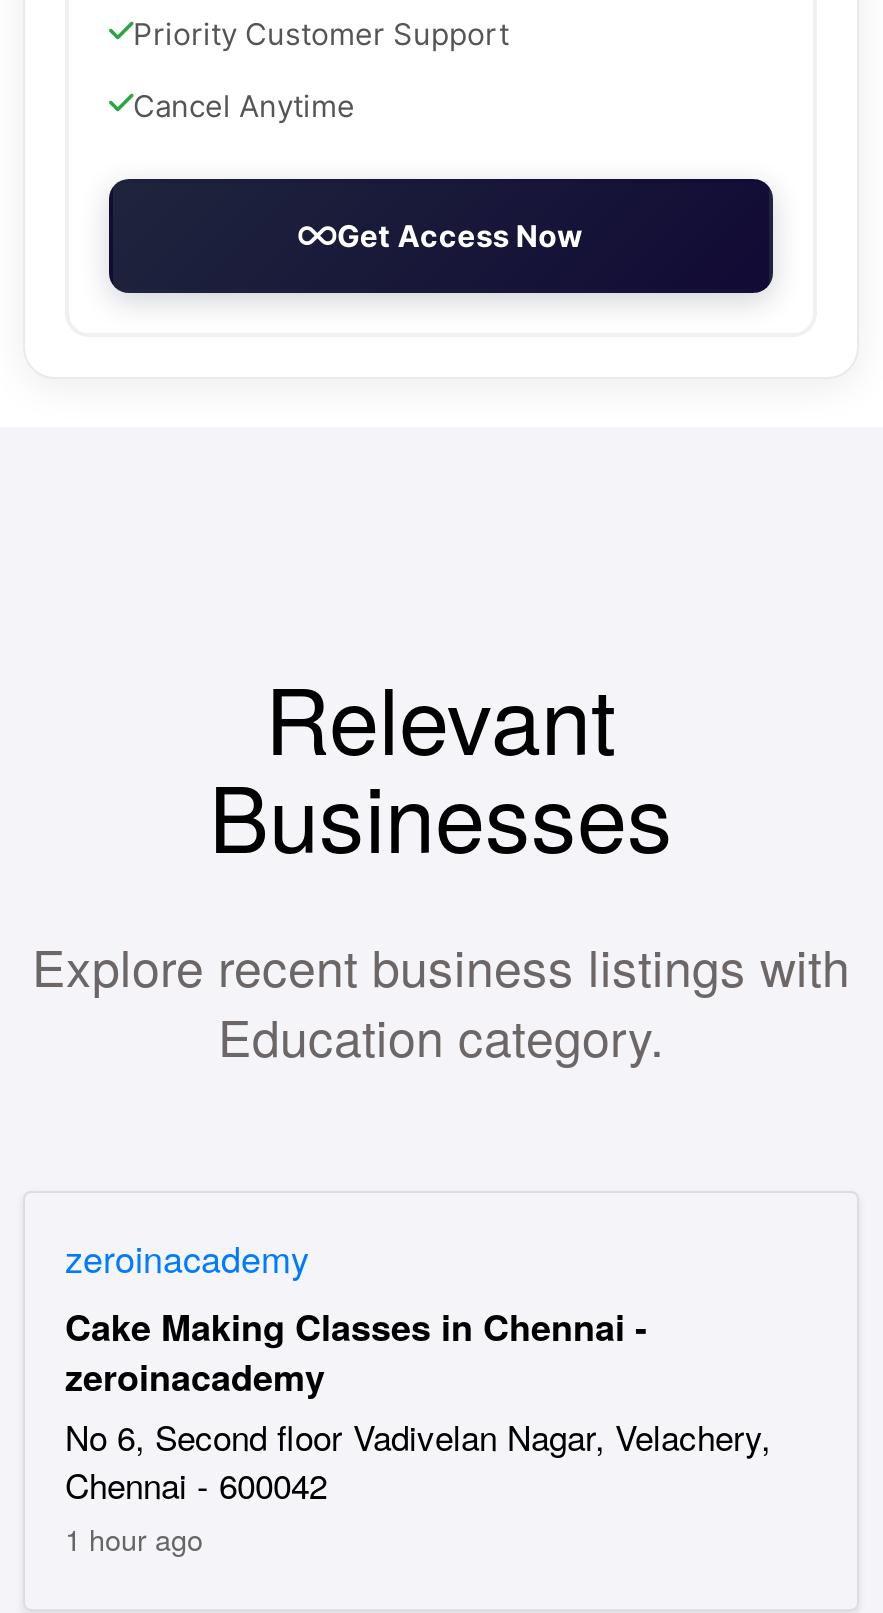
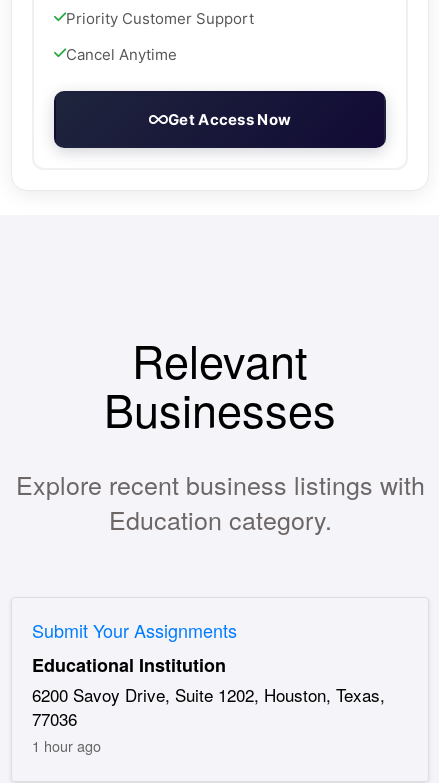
[65,1230,771,1508] zeroinacademy | Cake Making Classes in Chennai - | zeroinacademy | No 6, Second floor Vadivelan Nagar, Velachery, | Chennai - 600042 -> [32,616,385,730] Submit Your Assignments | Educational Institution | 6200 Savoy Drive, Suite 1202, Houston, Texas, | 77036

